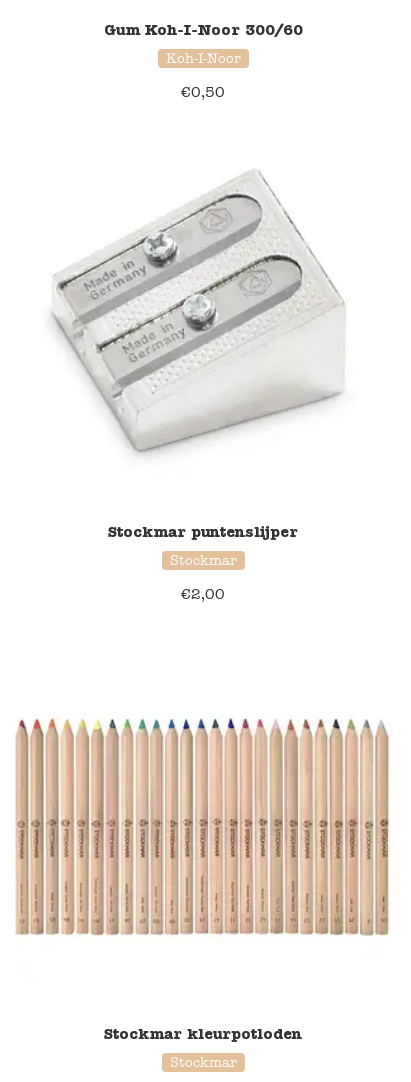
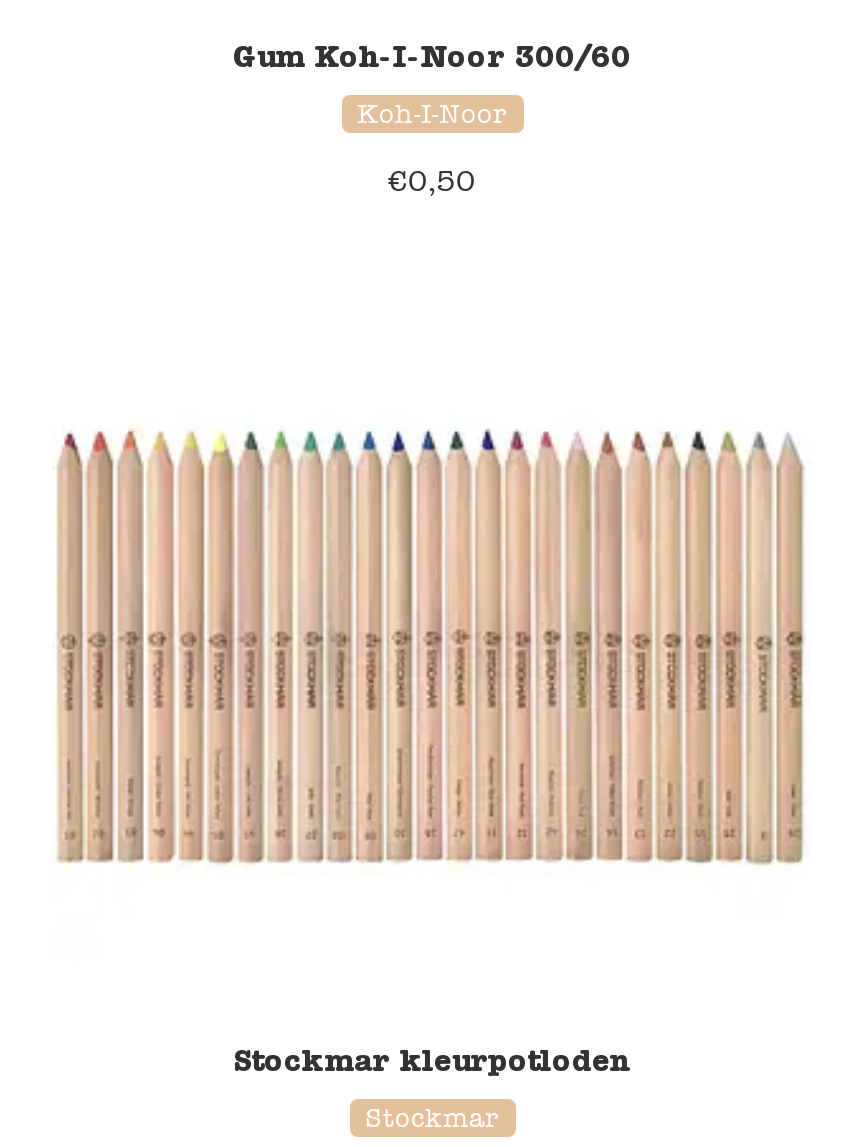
[49,169,346,458] [image] -> none
[108,523,298,603] Stockmar puntenslijper | Stockmar | €2,00 -> none

